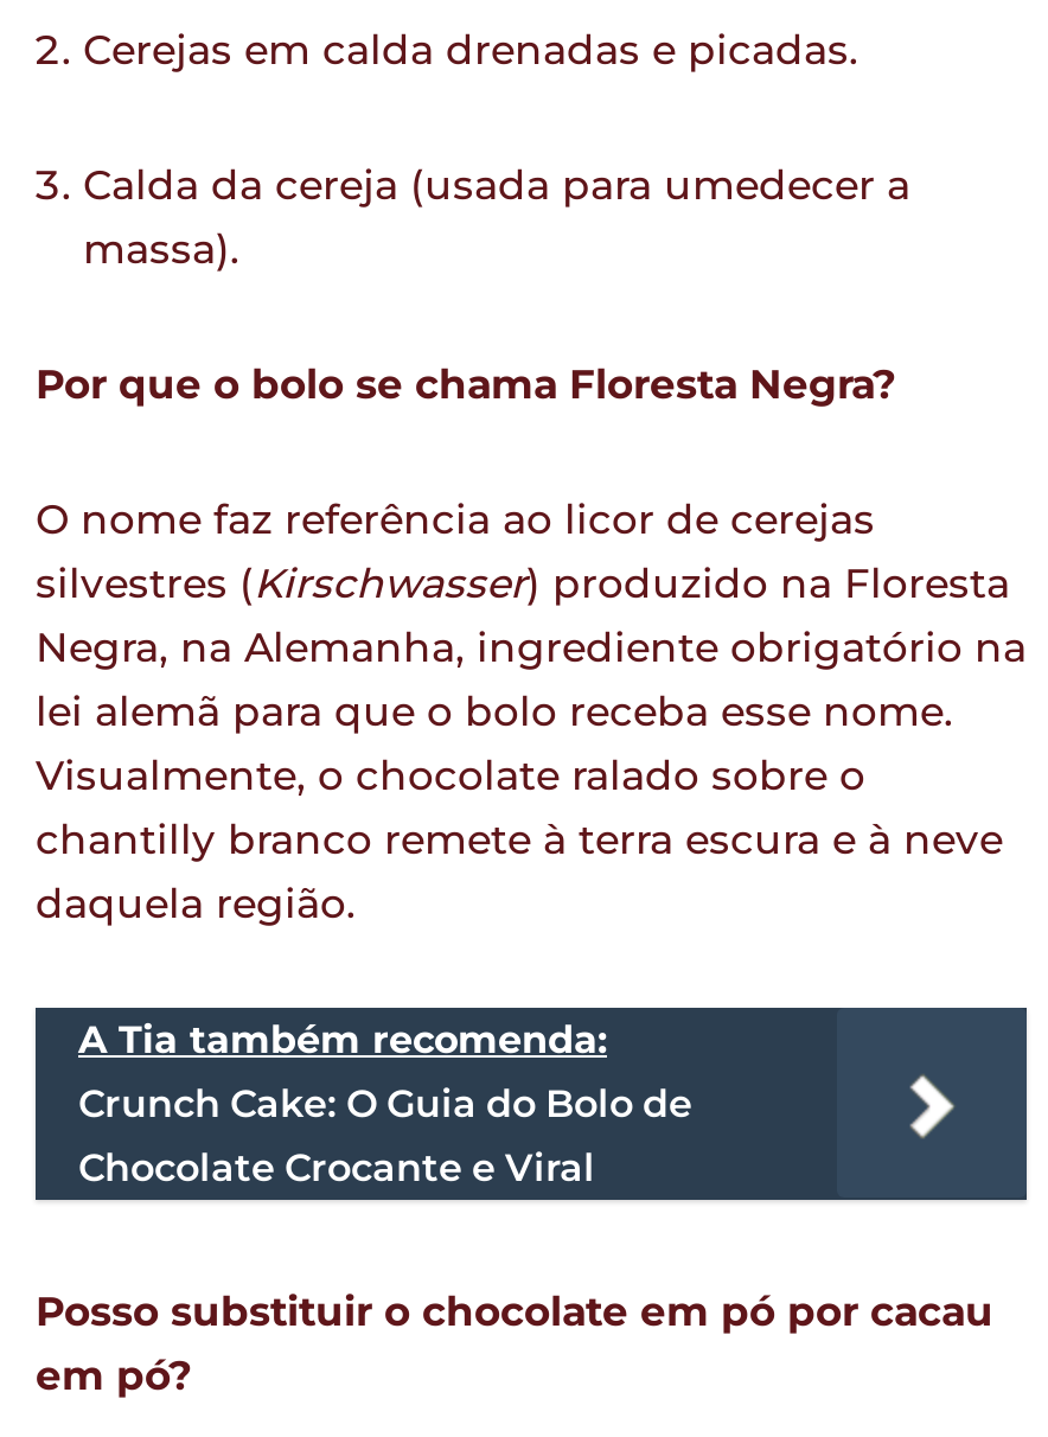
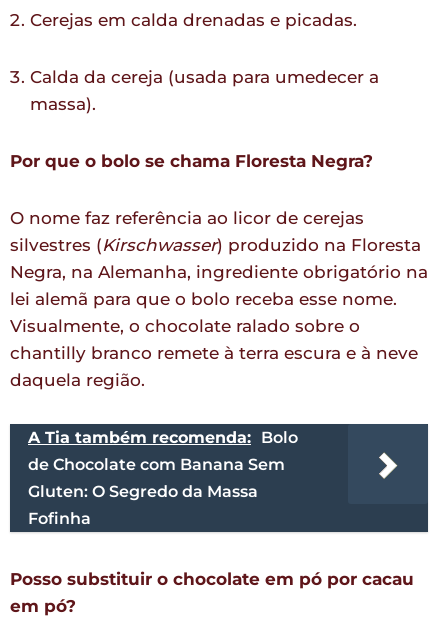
[78,1018,692,1191] A Tia também recomenda: | Crunch Cake: O Guia do Bolo de | Chocolate Crocante e Viral -> [28,428,298,528] A Tia também recomenda: Bolo | de Chocolate com Banana Sem | Gluten: O Segredo da Massa | Fofinha

